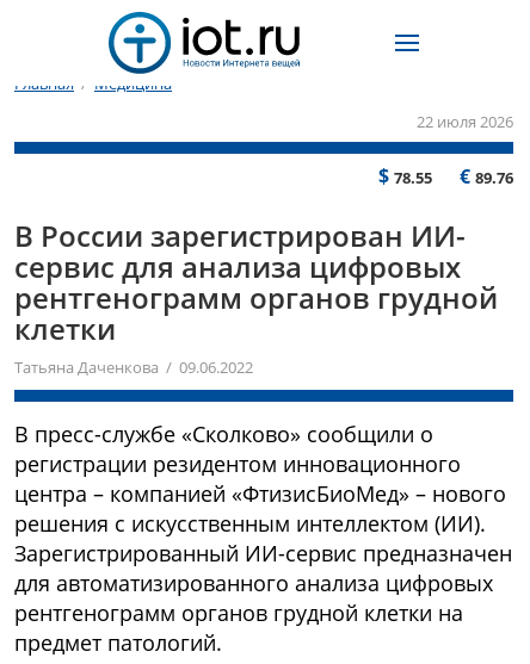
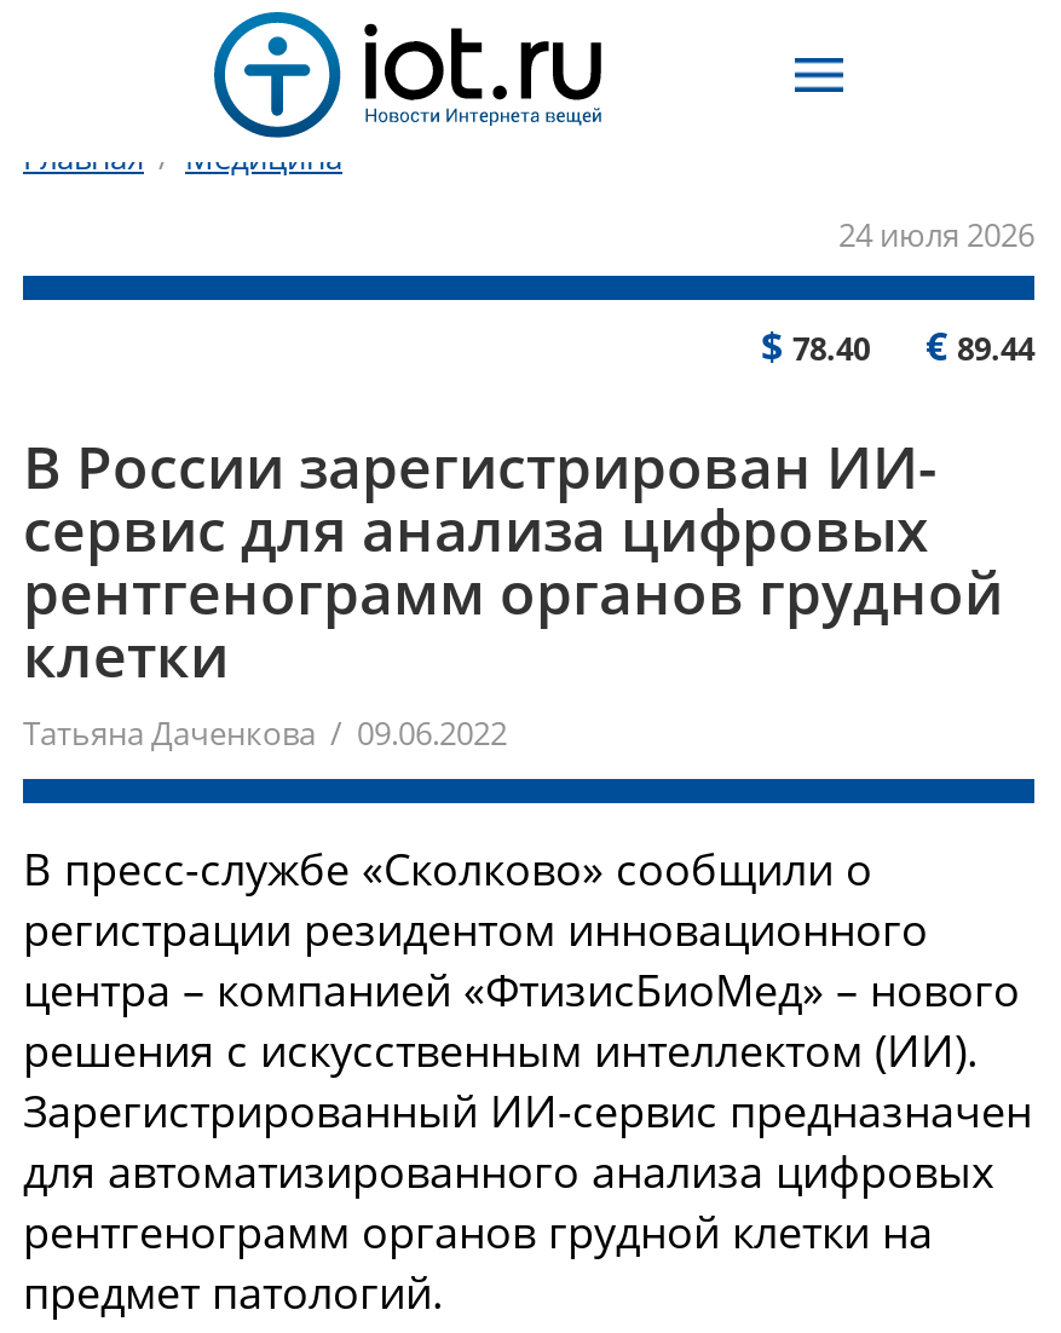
[417,111,513,132] 22 июля 2026 -> [838,213,1034,256] 24 июля 2026
[378,163,432,190] $78.55 -> [761,319,870,373] $78.40
[460,163,513,190] €89.76 -> [926,319,1034,373] €89.44

